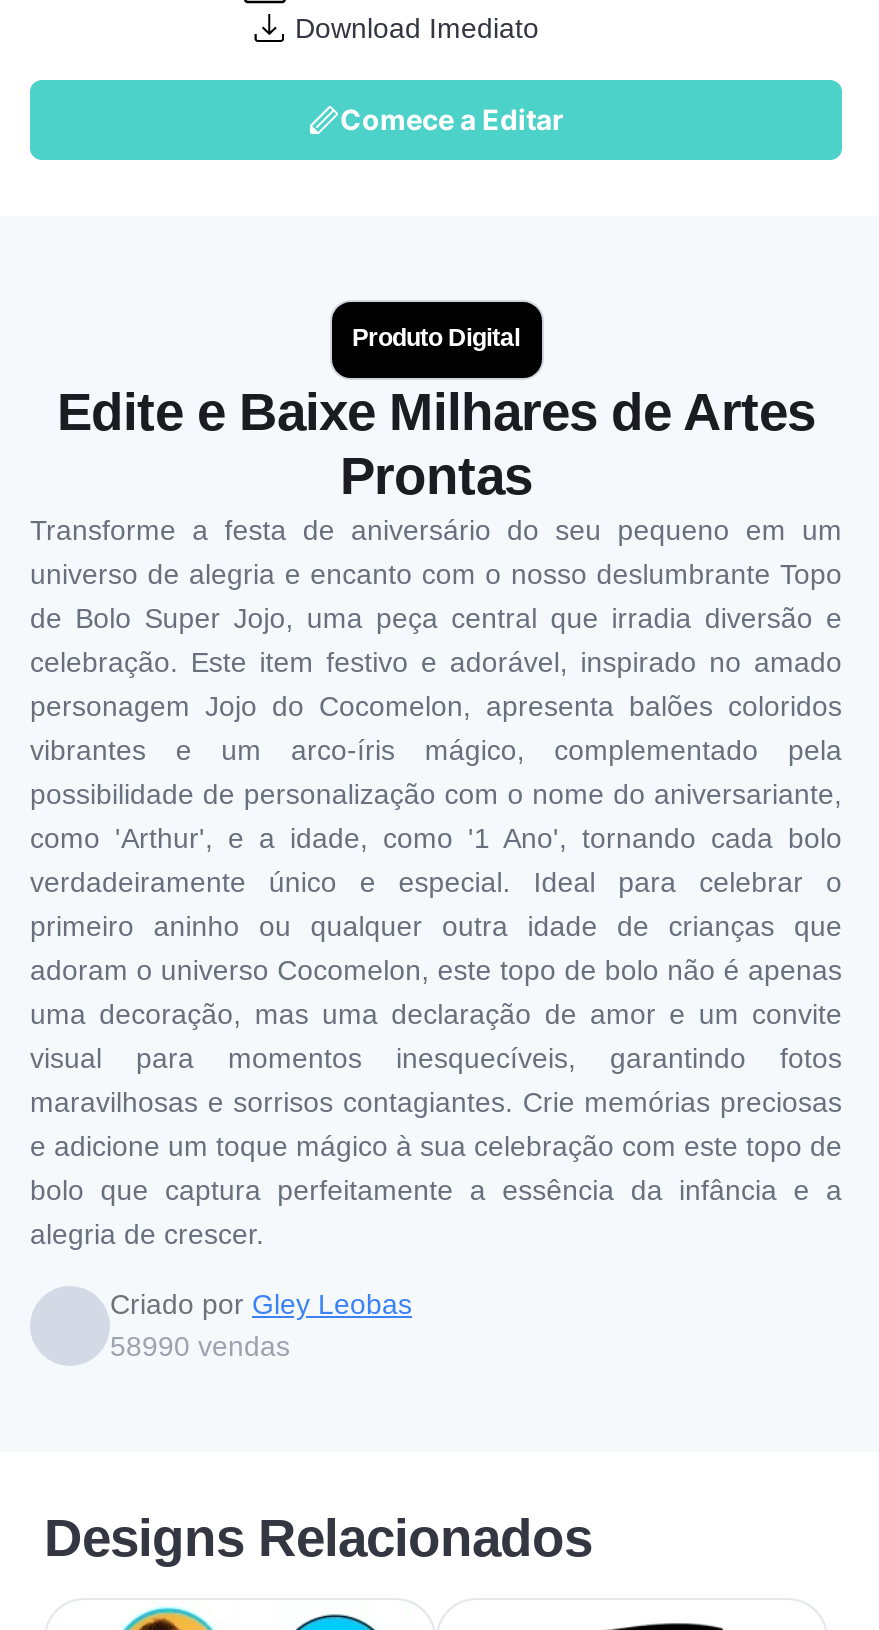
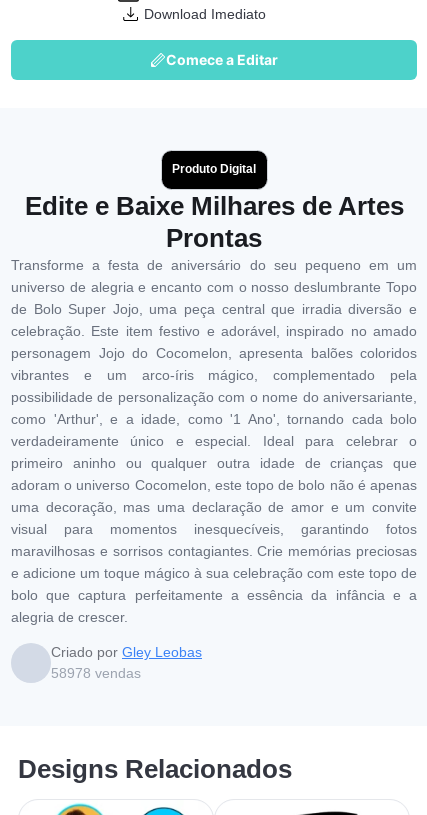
[110,1330,290,1362] 58990 vendas -> [51,665,141,681] 58978 vendas

